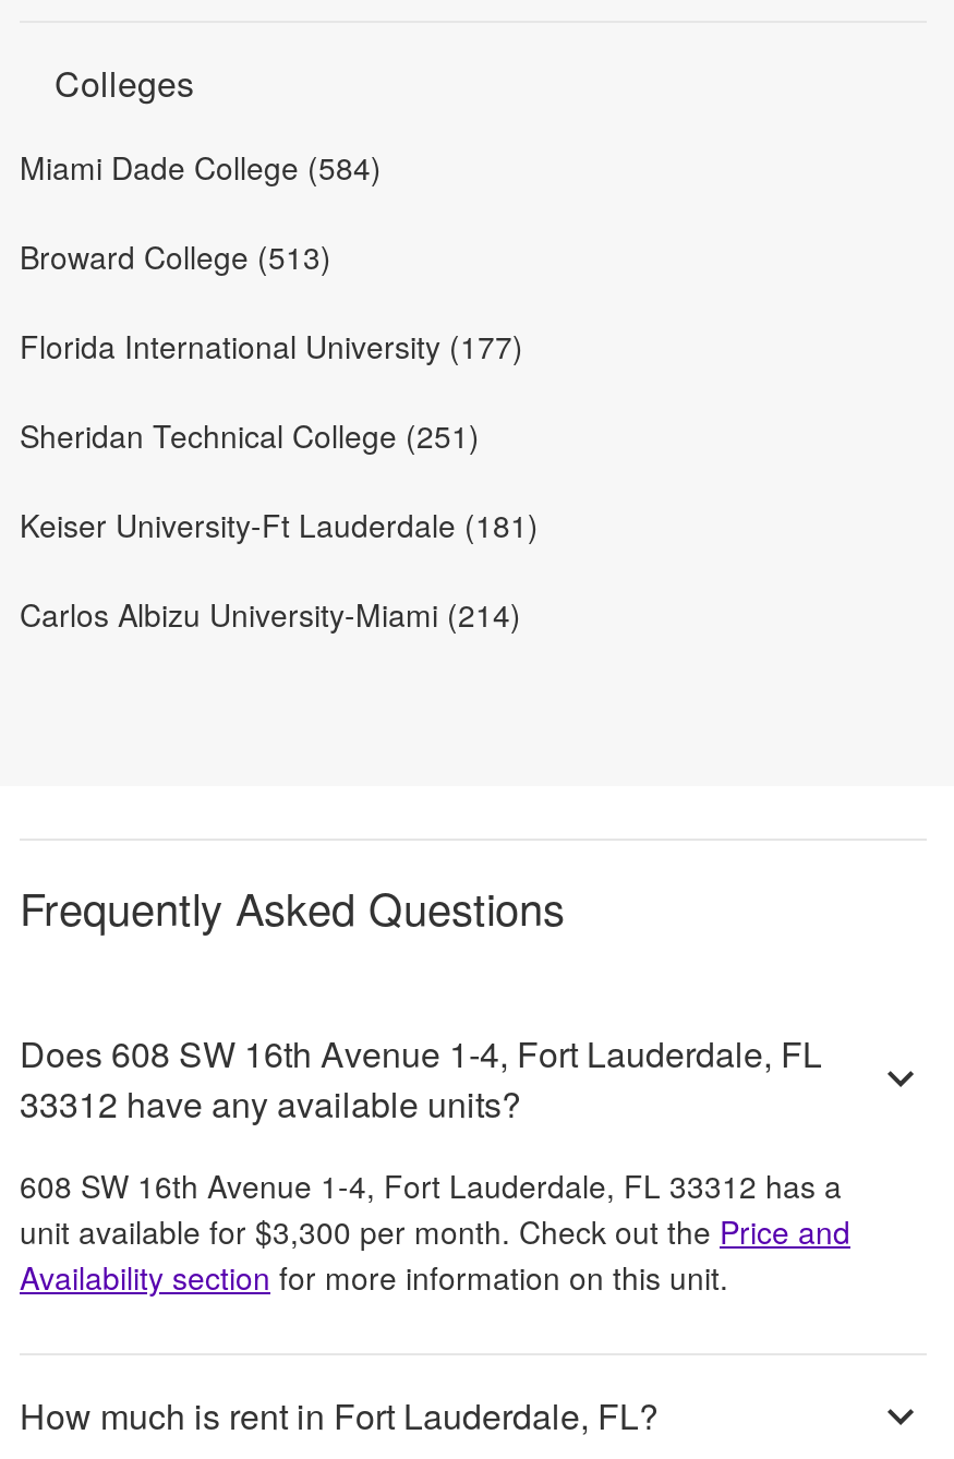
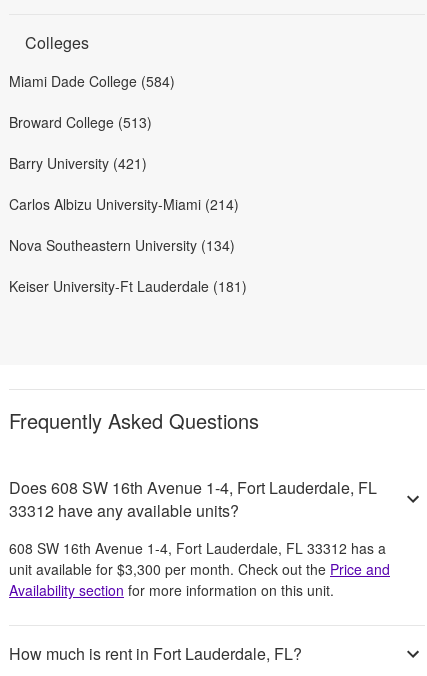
[20,323,523,456] Florida International University (177) | Sheridan Technical College (251) -> [9,153,147,173] Barry University (421)
moved [20,502,539,545] -> [9,276,247,296]: Keiser University-Ft Lauderdale (181)
moved [20,591,521,635] -> [9,194,239,214]: Carlos Albizu University-Miami (214)
none -> [9,235,235,255] Nova Southeastern University (134)

